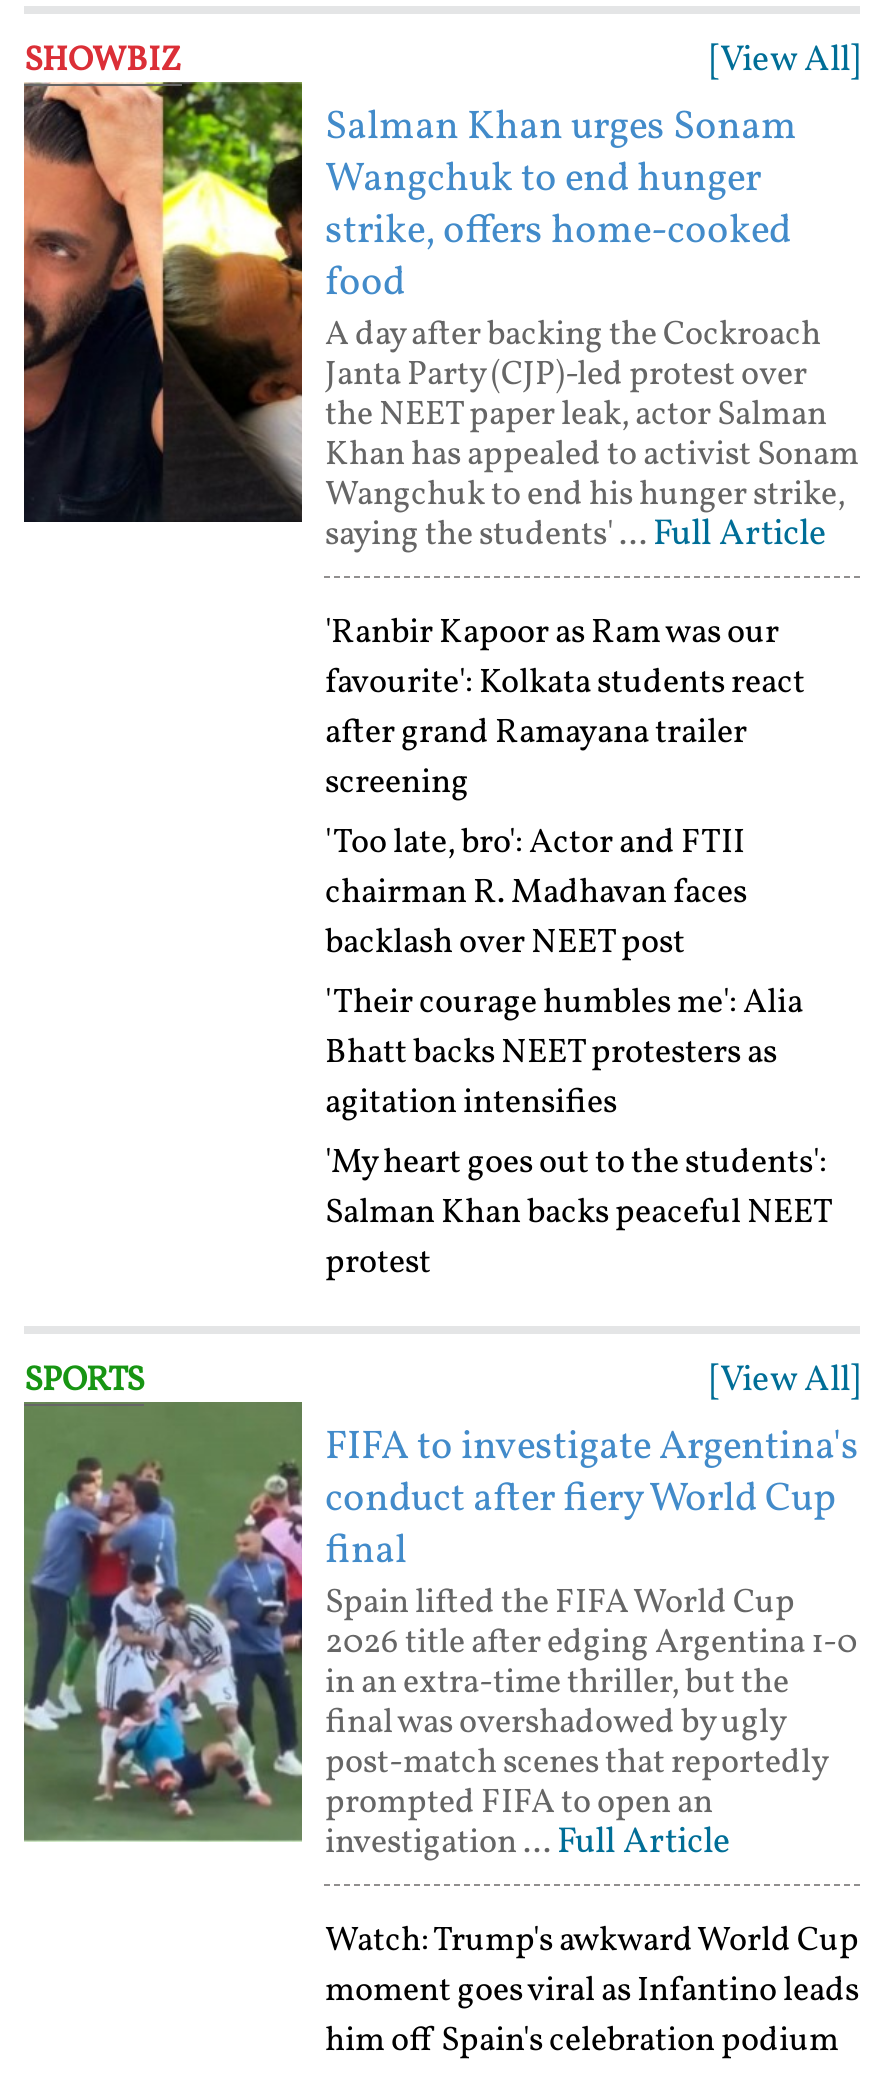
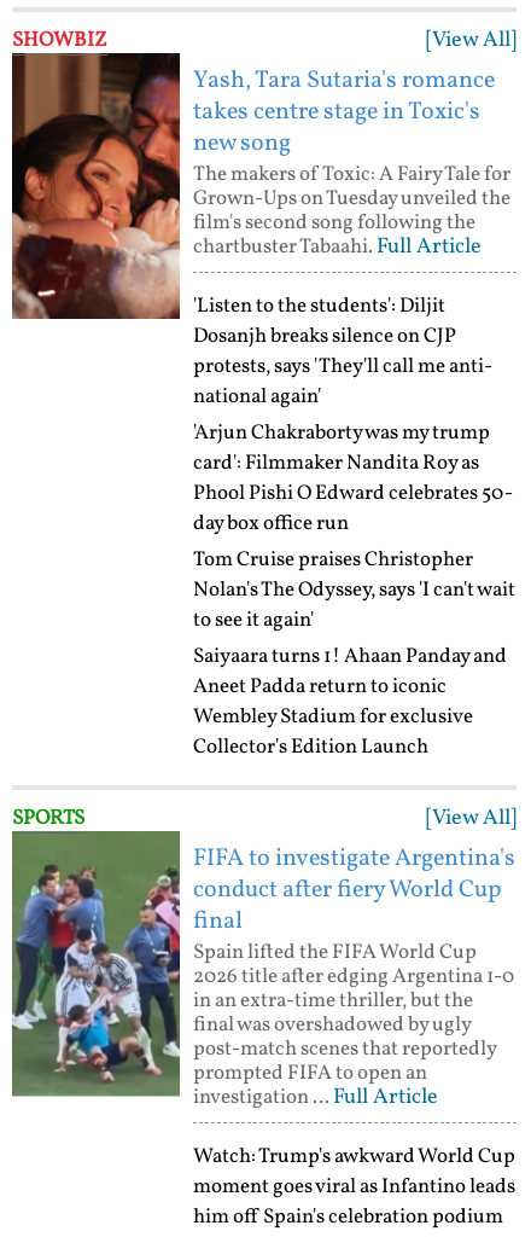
[22,80,859,560] [image] | Salman Khan urges Sonam | Wangchuk to end hunger | strike, offers home-cooked | food | A day after backing the Cockroach | Janta Party (CJP)-led protest over | the NEET paper leak, actor Salman | Khan has appealed to activist Sonam | Wangchuk to end his hunger strike, | saying the students' ... Full Article -> [11,52,511,320] [image] | Yash, Tara Sutaria's romance | takes centre stage in Toxic's | new song | The makers of Toxic: A Fairy Tale for | Grown-Ups on Tuesday unveiled the | film's second song following the | chartbuster Tabaahi. Full Article
[325,610,831,1286] 'Ranbir Kapoor as Ram was our | favourite': Kolkata students react | after grand Ramayana trailer | screening | 'Too late, bro': Actor and FTII | chairman R. Madhavan faces | backlash over NEET post | 'Their courage humbles me': Alia | Bhatt backs NEET protesters as | agitation intensifies | 'My heart goes out to the students': | Salman Khan backs peaceful NEET | protest -> [194,292,516,761] 'Listen to the students': Diljit | Dosanjh breaks silence on CJP | protests, says 'They'll call me anti- | national again' | 'Arjun Chakraborty was my trump | card': Filmmaker Nandita Roy as | Phool Pishi O Edward celebrates 50- | day box office run | Tom Cruise praises Christopher | Nolan's The Odyssey, says 'I can't wait | to see it again' | Saiyaara turns 1! Ahaan Panday and | Aneet Padda return to iconic | Wembley Stadium for exclusive | Collector's Edition Launch

